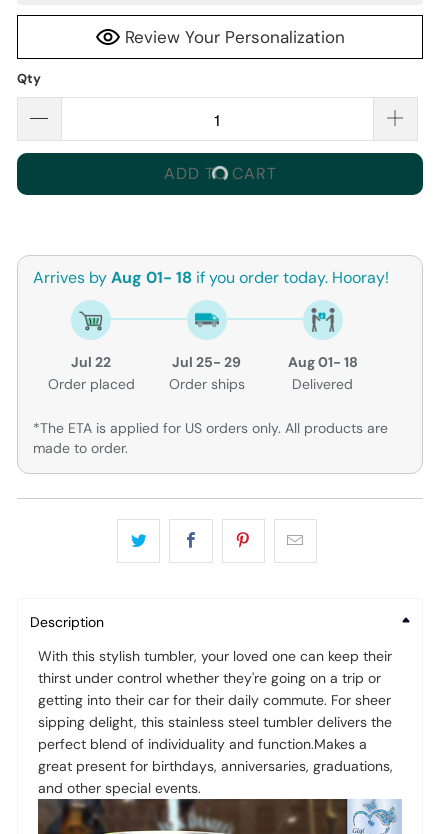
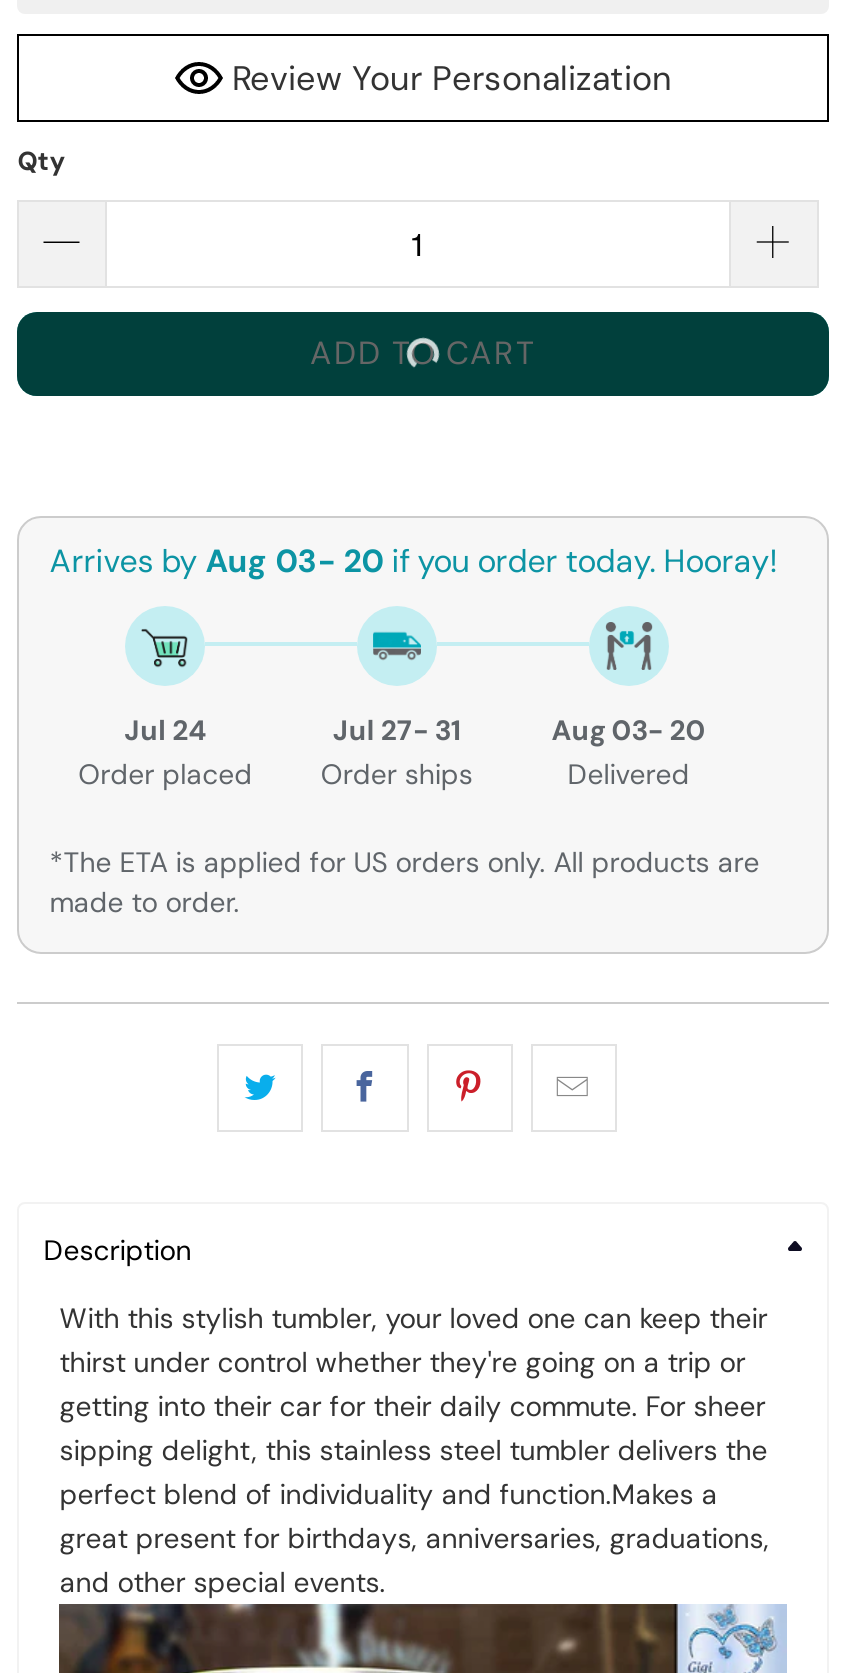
[33,267,389,288] Arrives by Aug 01- 18 if you order today. Hooray! -> [49,539,777,581] Arrives by Aug 03- 20 if you order today. Hooray!
[71,353,111,371] Jul 22 -> [124,711,206,747] Jul 24
[172,353,241,371] Jul 25- 29 -> [333,711,461,747] Jul 27- 31
[288,353,358,371] Aug 01- 18 -> [551,711,705,747] Aug 03- 20

